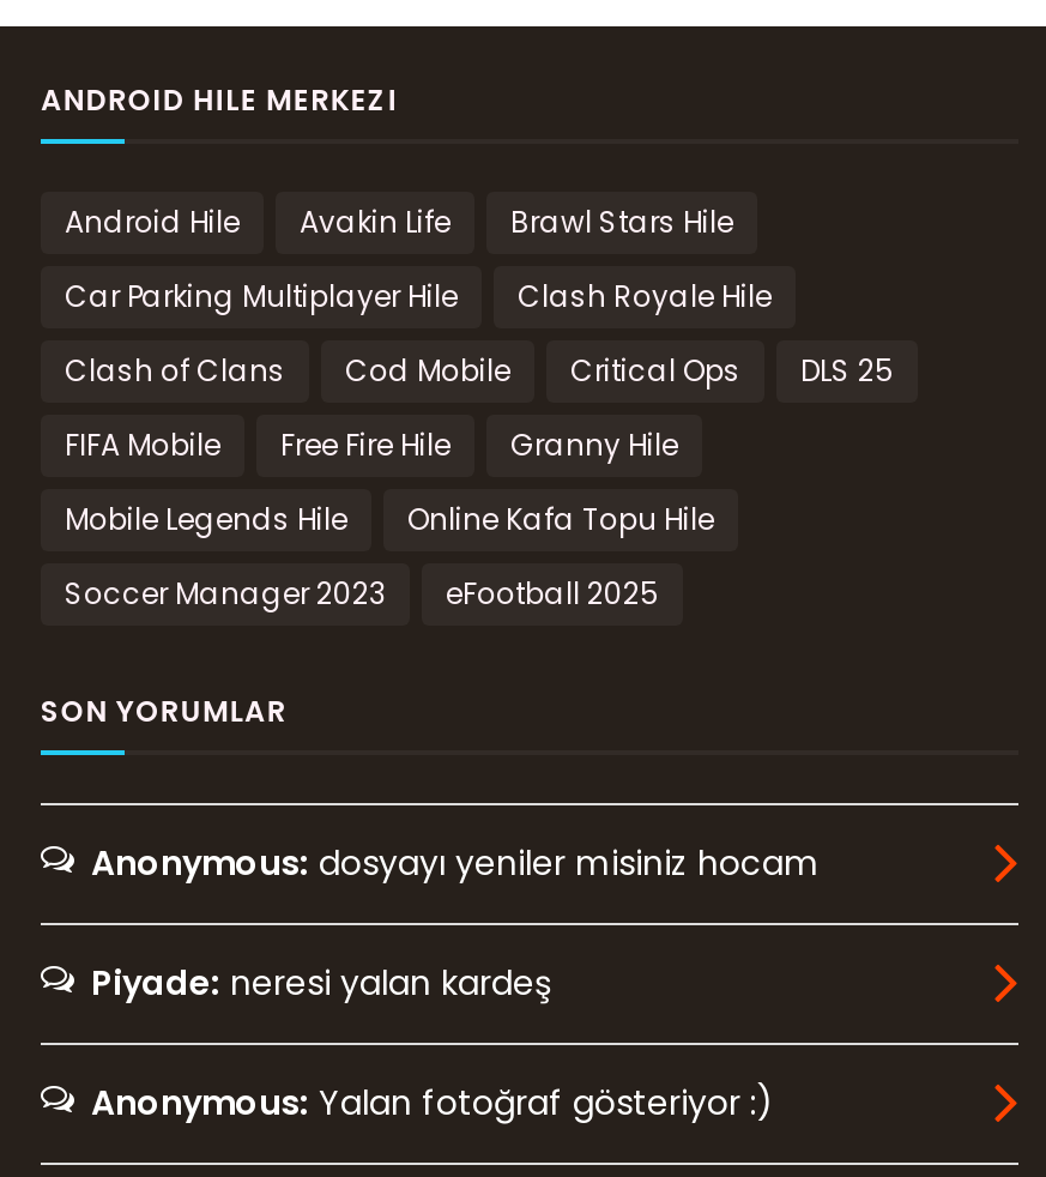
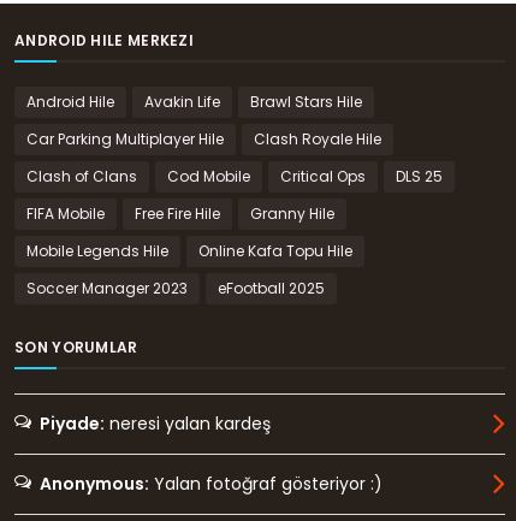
[91,839,820,887] Anonymous: dosyayı yeniler misiniz hocam -> none

